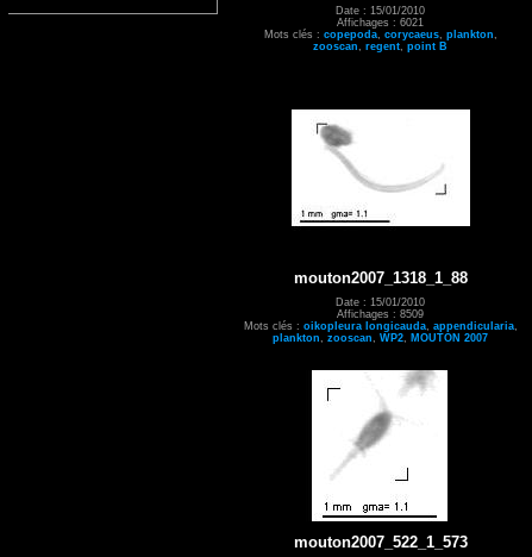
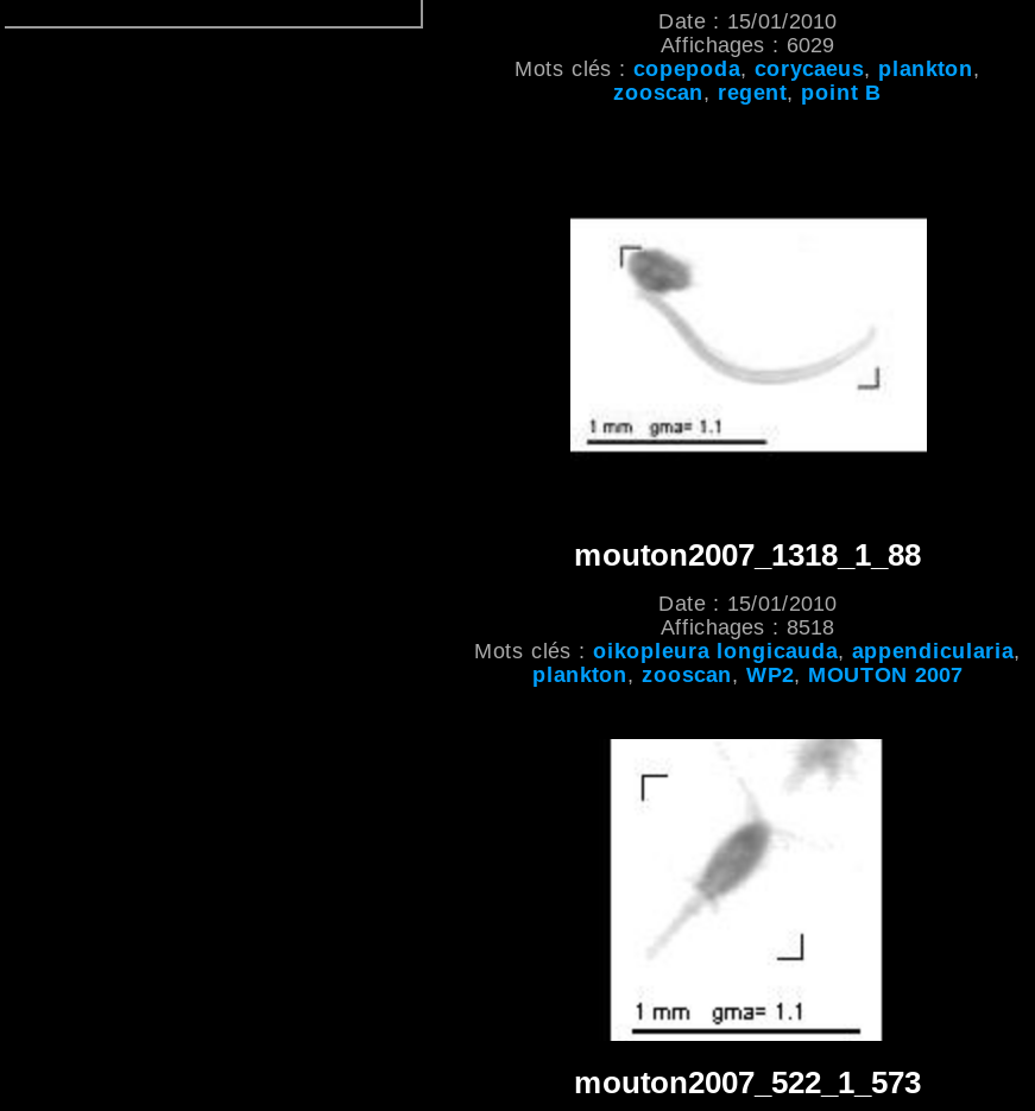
[337,16,424,28] Affichages : 6021 -> [661,33,834,56] Affichages : 6029
[337,308,424,320] Affichages : 8509 -> [661,615,834,639] Affichages : 8518

